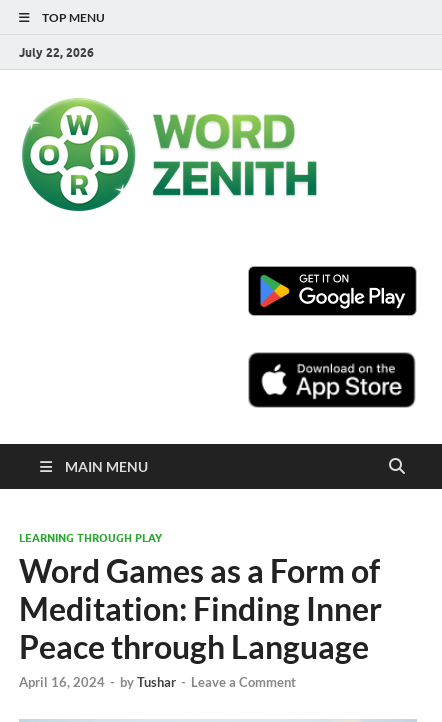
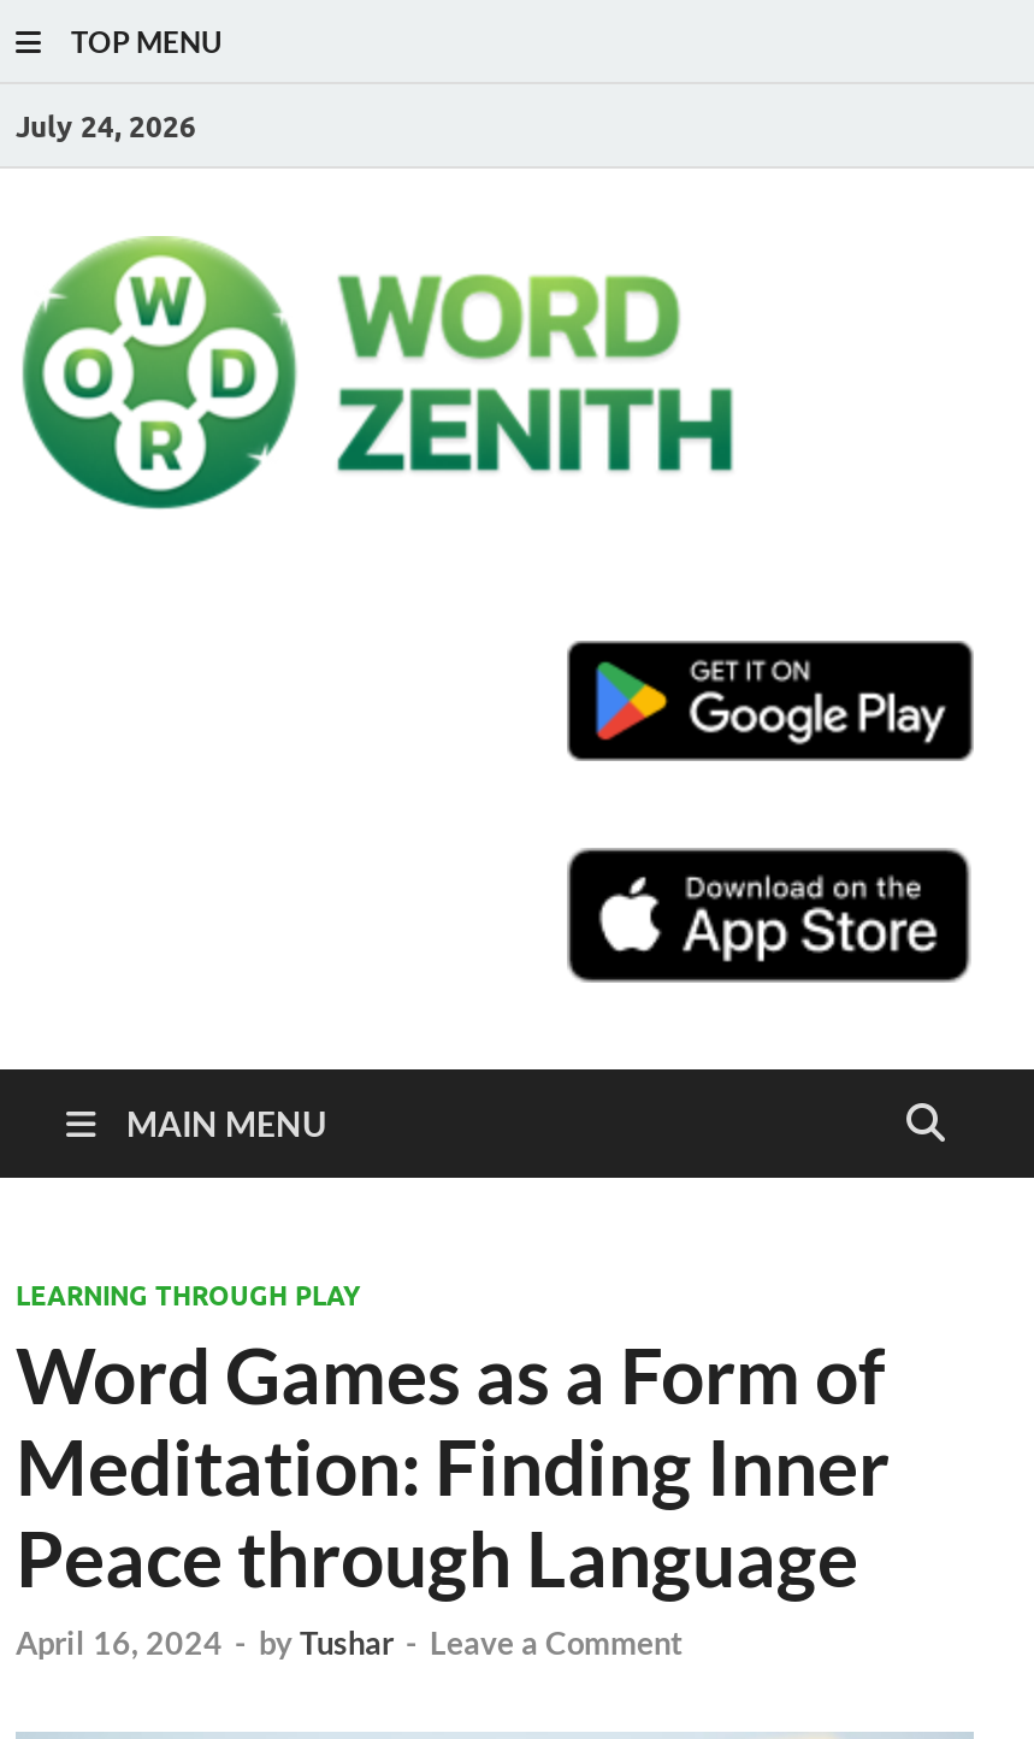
[19,44,94,59] July 22, 2026 -> [16,107,196,143] July 24, 2026

